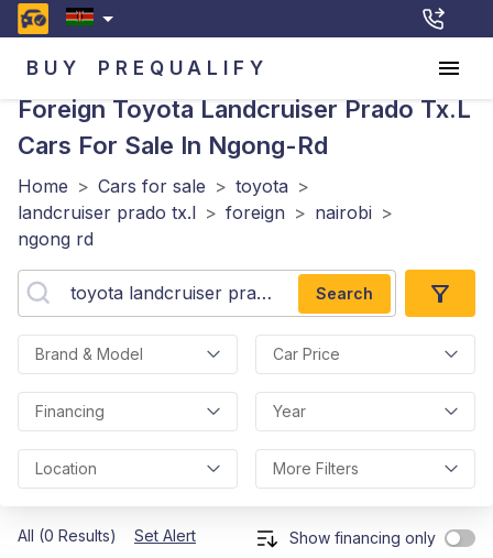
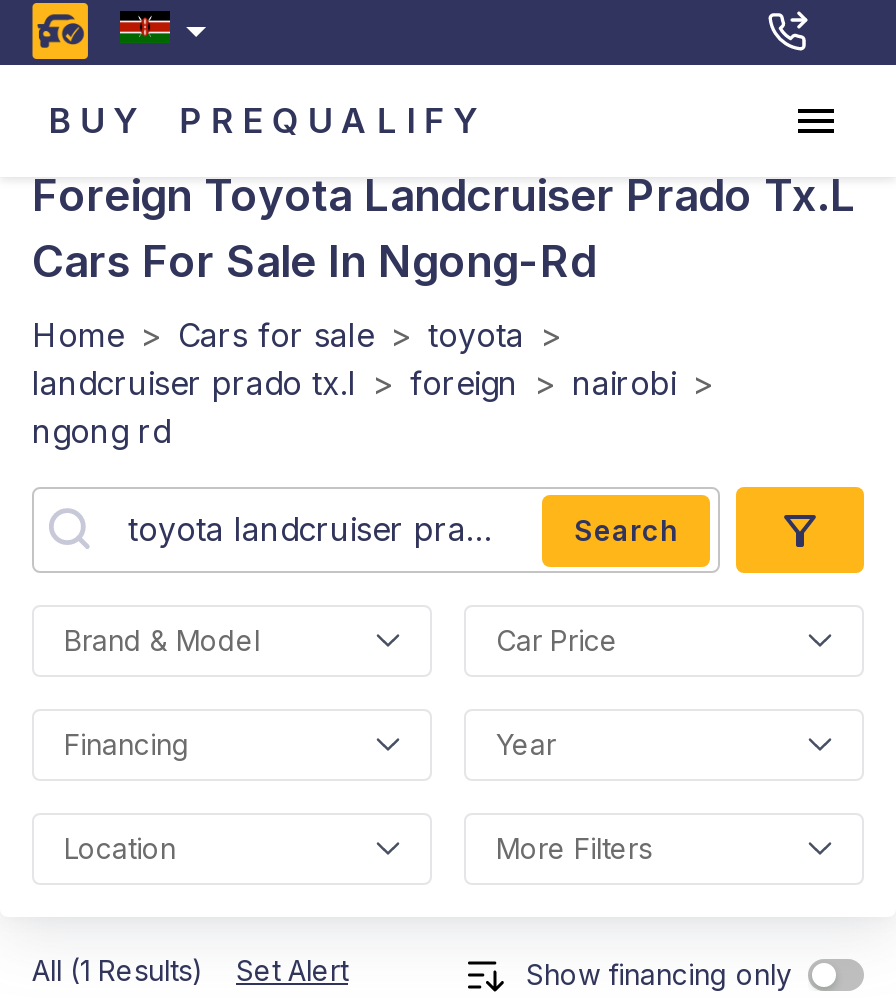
[18,526,196,545] All (0 Results) Set Alert -> [32,953,348,987] All (1 Results) Set Alert

